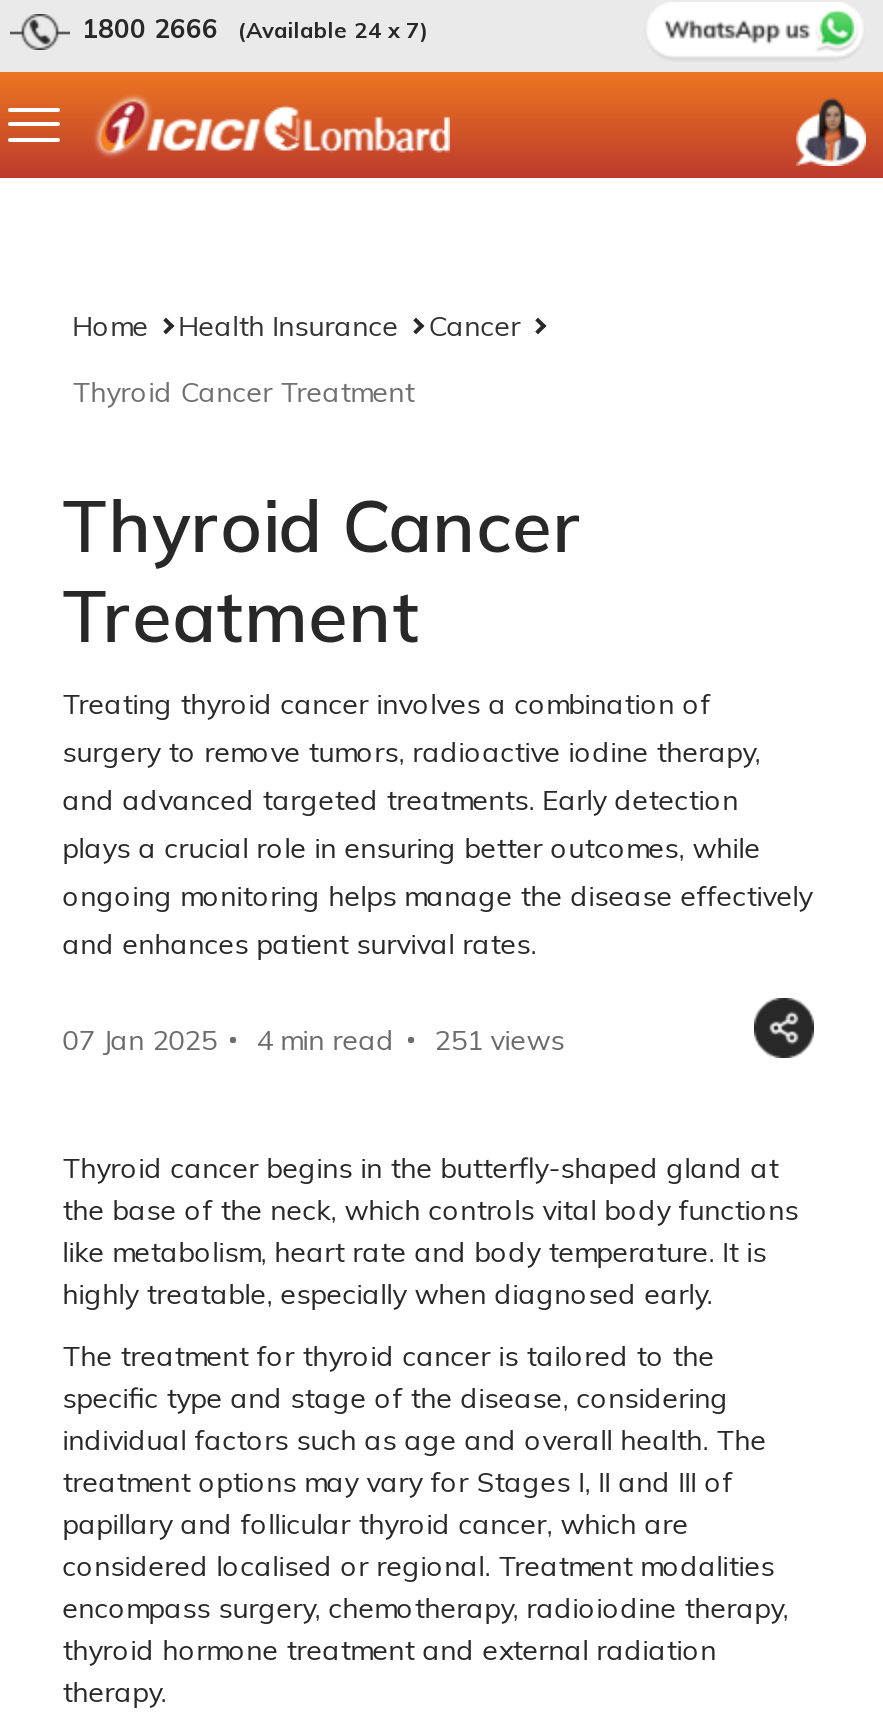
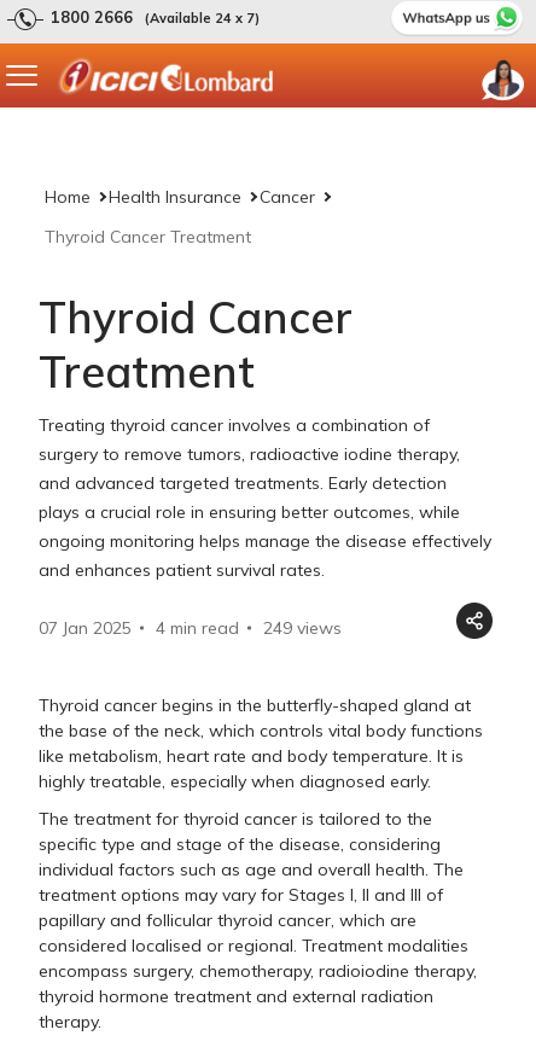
[62,1021,564,1057] 07 Jan 2025 4 min read 251 views -> [39,617,342,638] 07 Jan 2025 4 min read 249 views

